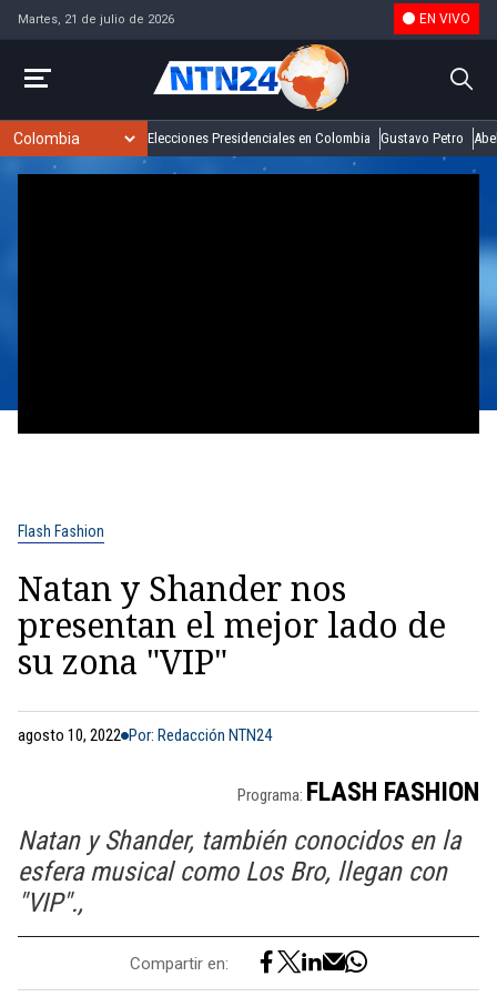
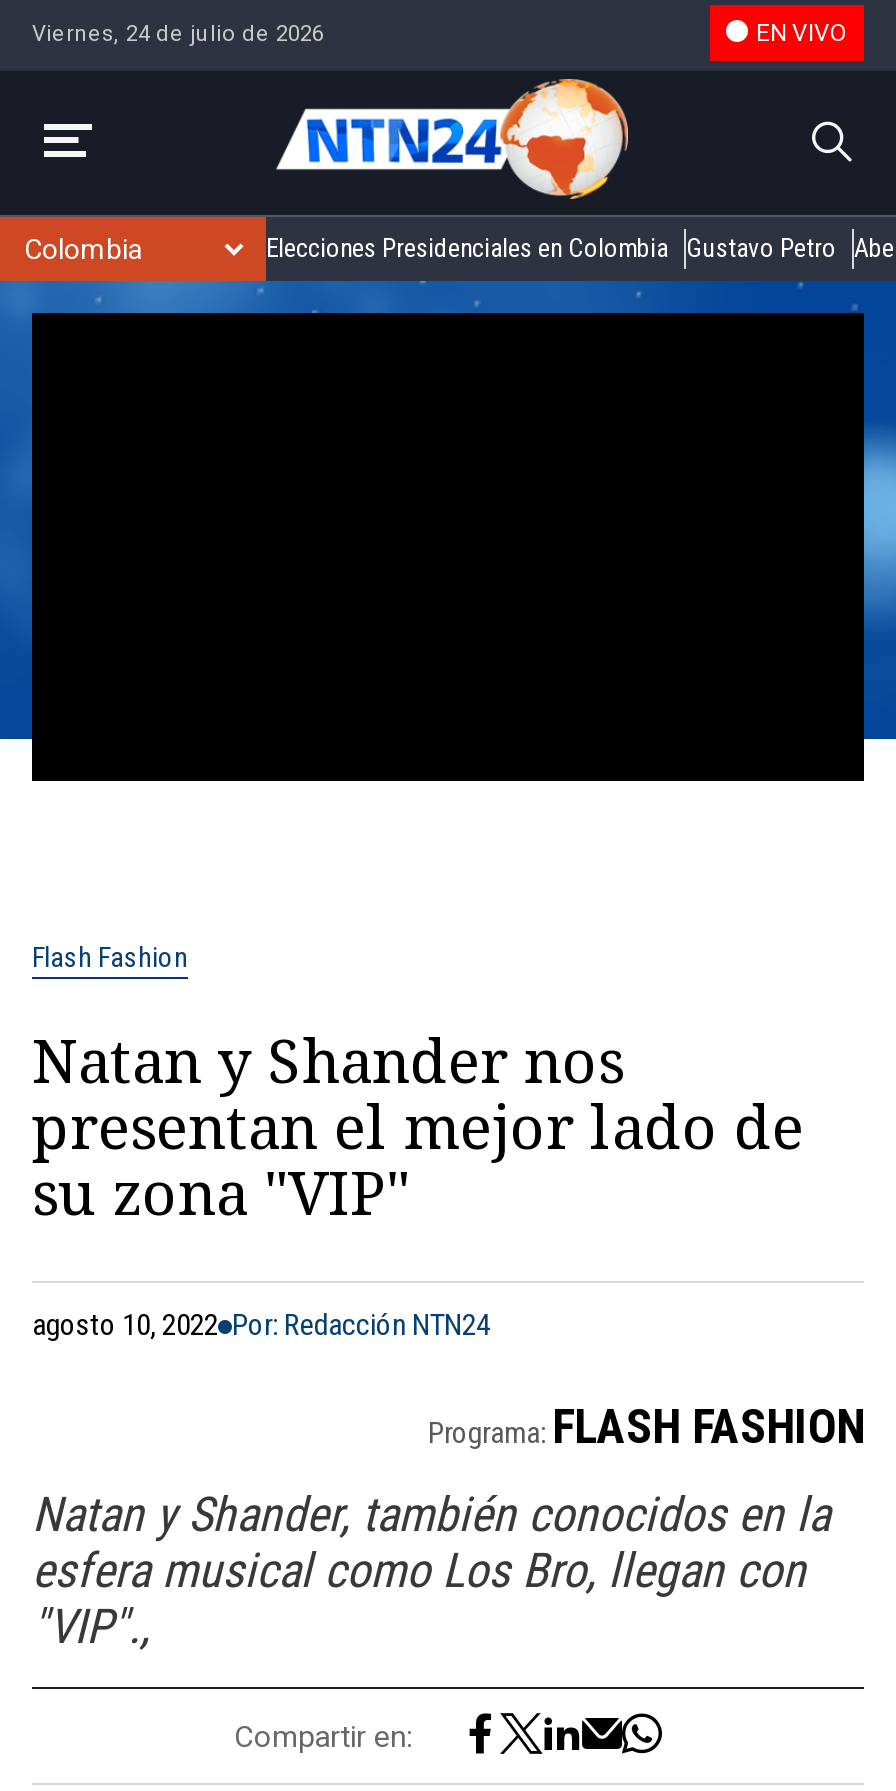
[18,12,174,26] Martes, 21 de julio de 2026 -> [32,20,324,46] Viernes, 24 de julio de 2026

